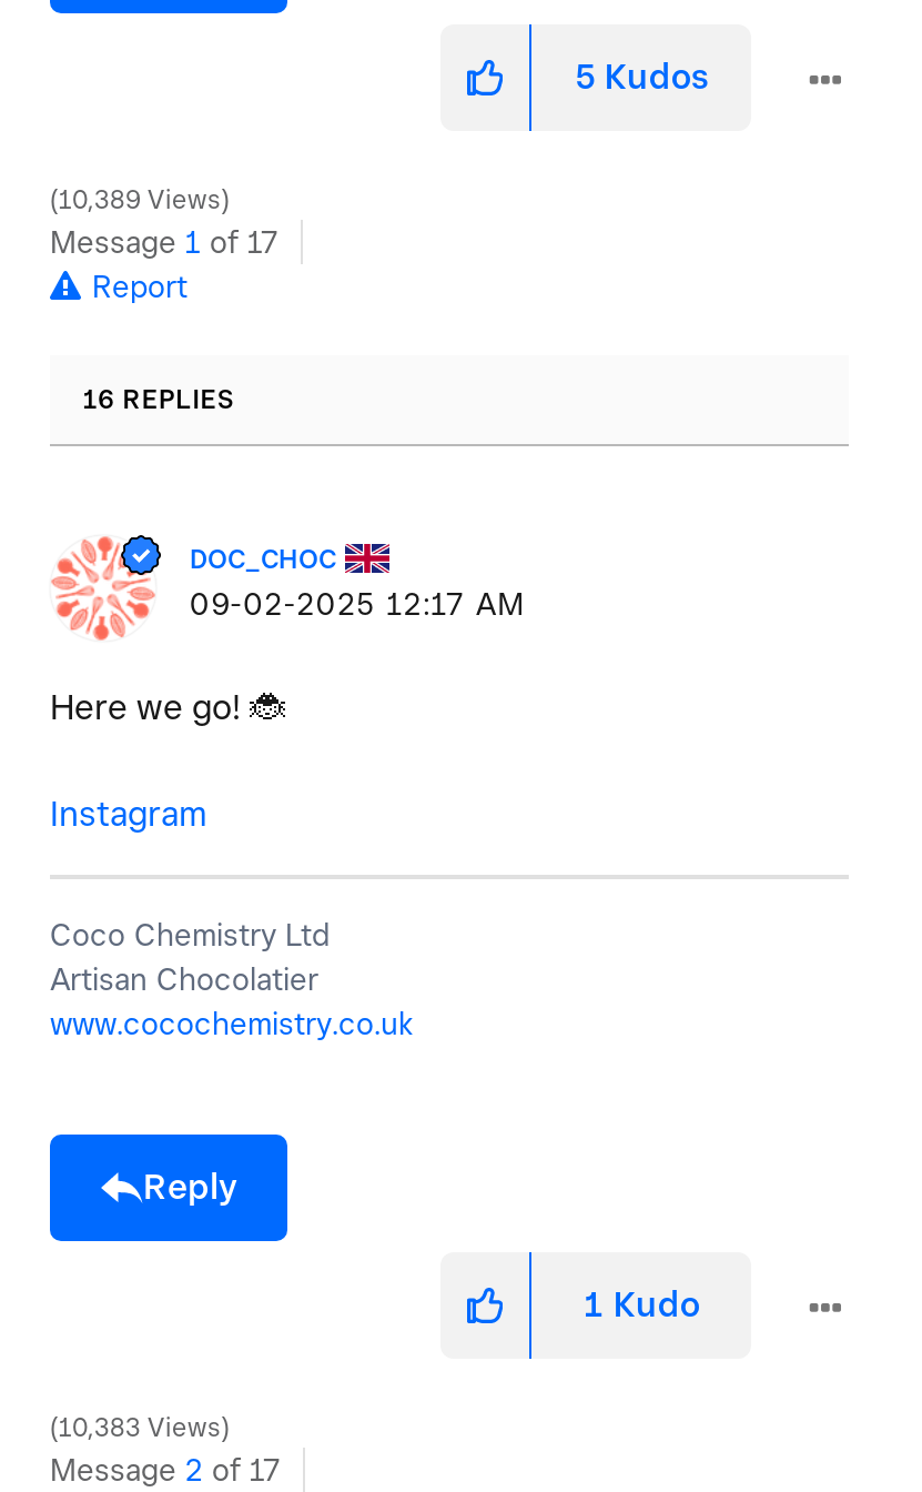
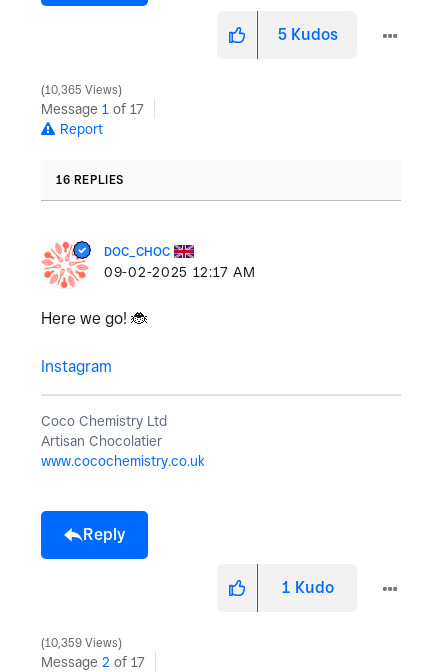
[52,184,227,215] 10,389 Views -> [42,83,121,97] 10,365 Views
[52,1412,227,1443] 10,383 Views -> [42,636,121,650] 10,359 Views

